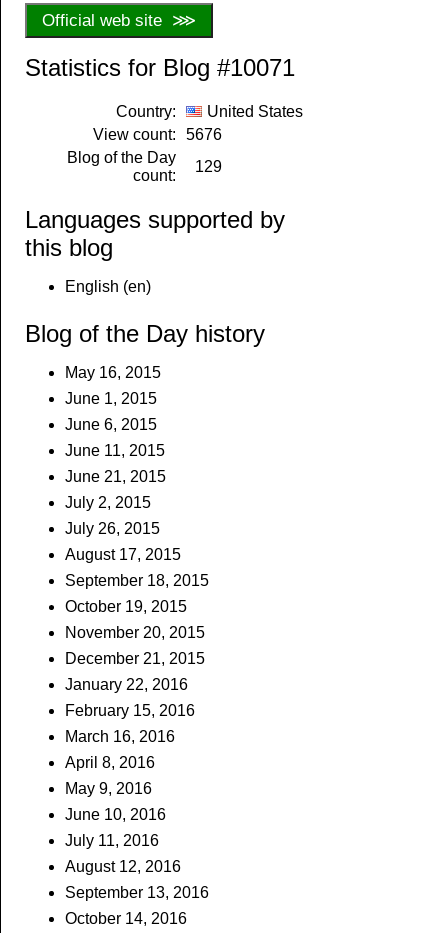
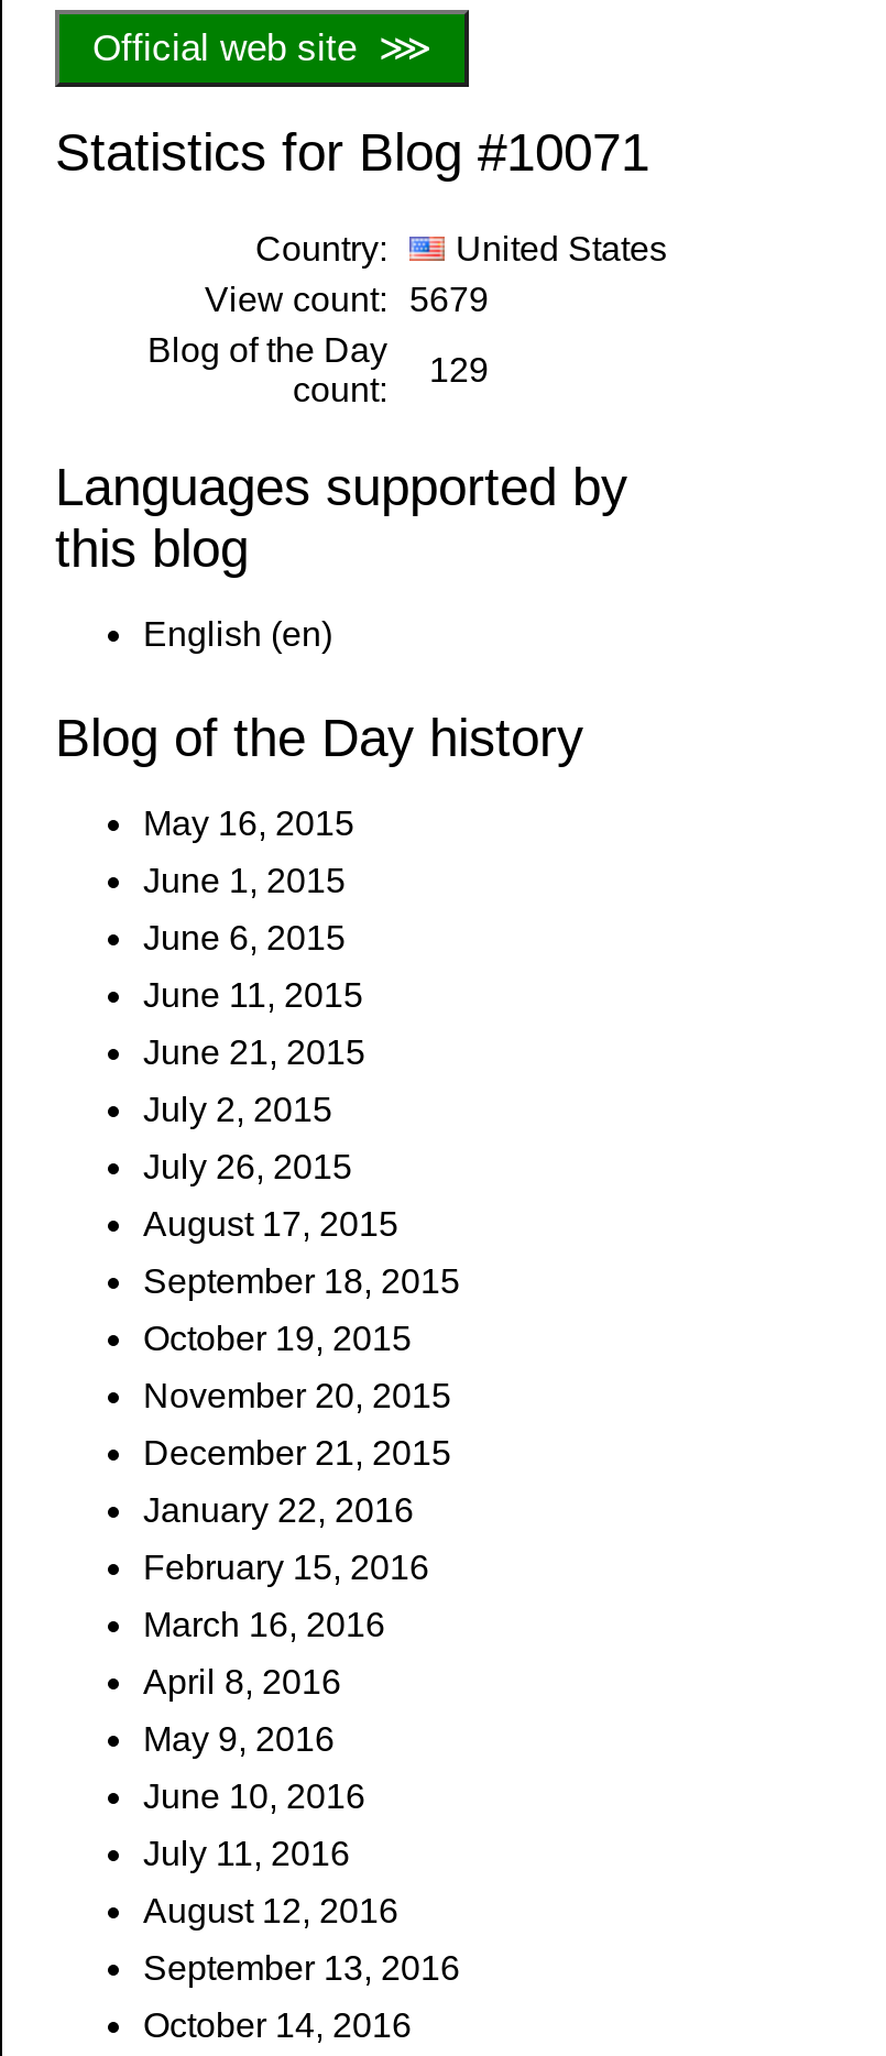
[93,126,222,143] View count: 5676 -> [205,281,489,318] View count: 5679

